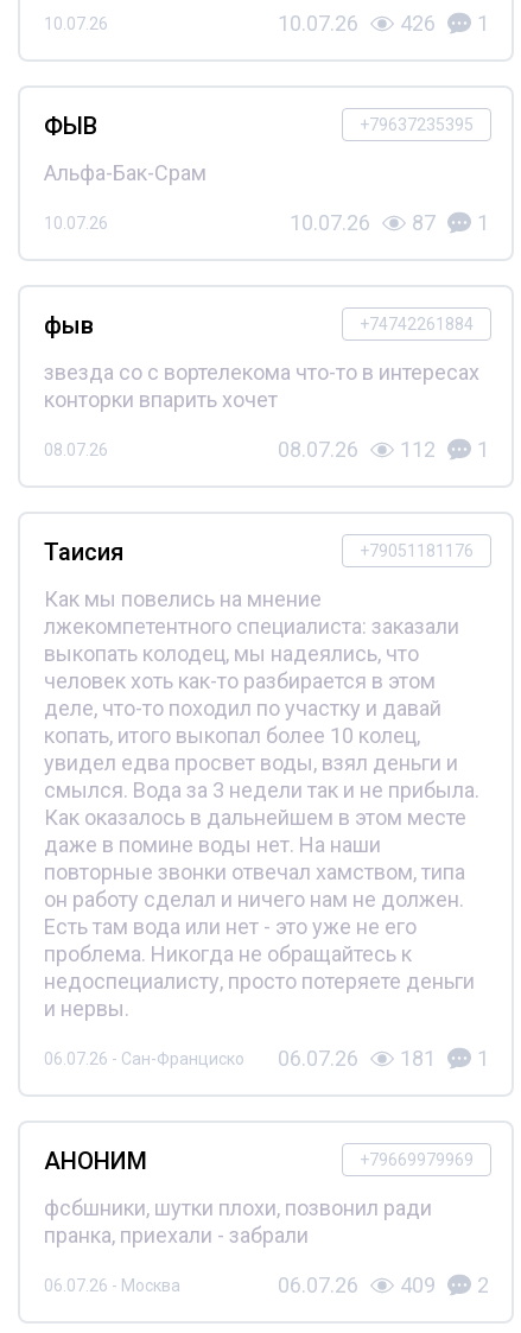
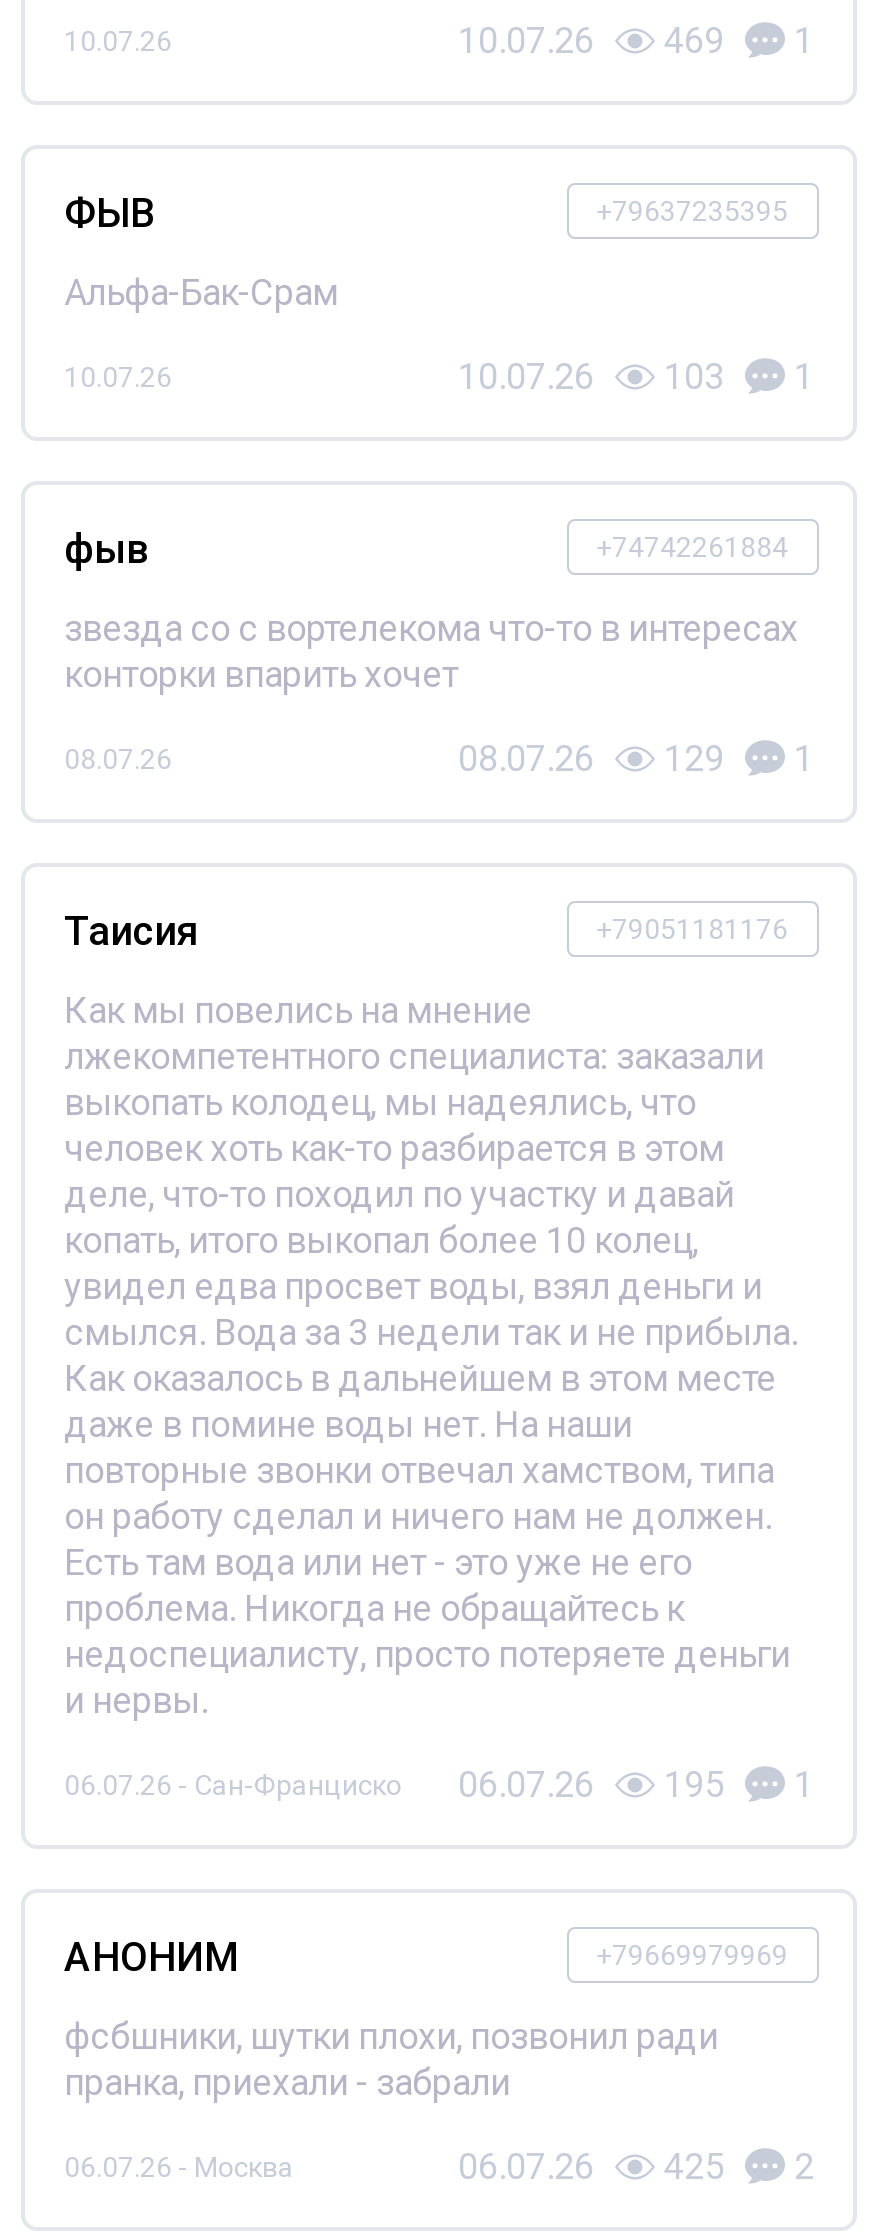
[277,11,488,36] 10.07.26 426 1 -> [458,20,814,62] 10.07.26 469 1
[289,211,488,236] 10.07.26 87 1 -> [458,356,814,398] 10.07.26 103 1
[277,437,488,462] 08.07.26 112 1 -> [458,738,814,780] 08.07.26 129 1
[43,1046,488,1071] 06.07.26 - Сан-Франциско 06.07.26 181 1 -> [64,1764,814,1806] 06.07.26 - Сан-Франциско 06.07.26 195 1
[277,1273,488,1298] 06.07.26 409 2 -> [458,2146,814,2188] 06.07.26 425 2

